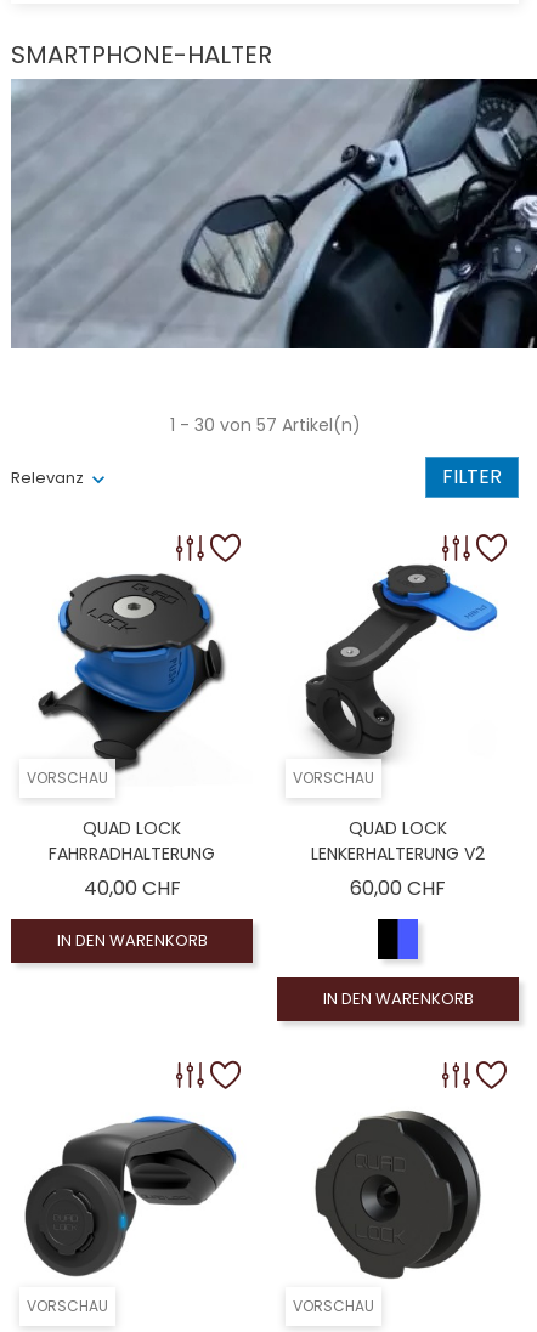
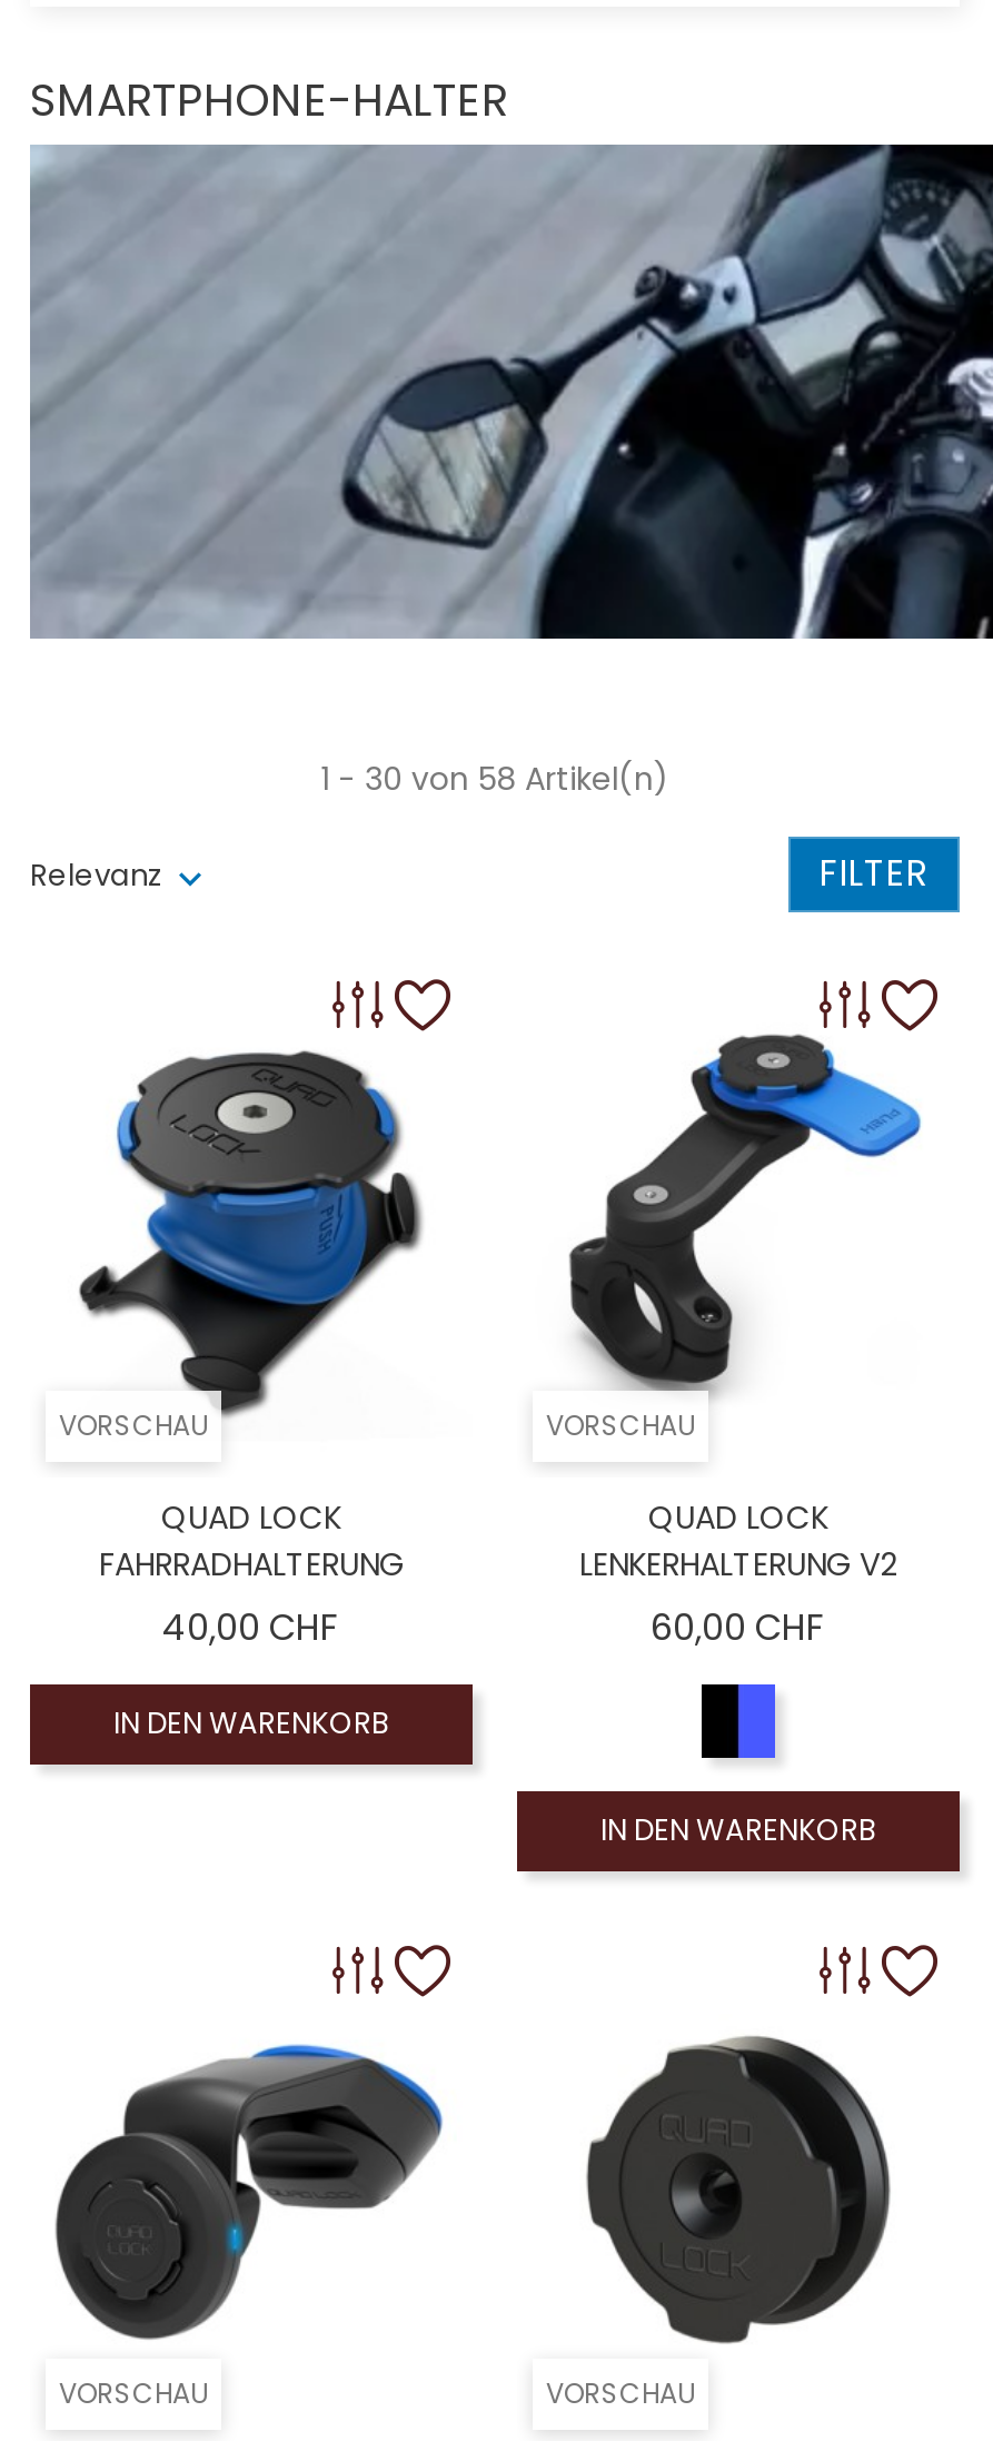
[169,413,360,437] 1 - 30 von 57 Artikel(n) -> [320,757,669,801] 1 - 30 von 58 Artikel(n)

